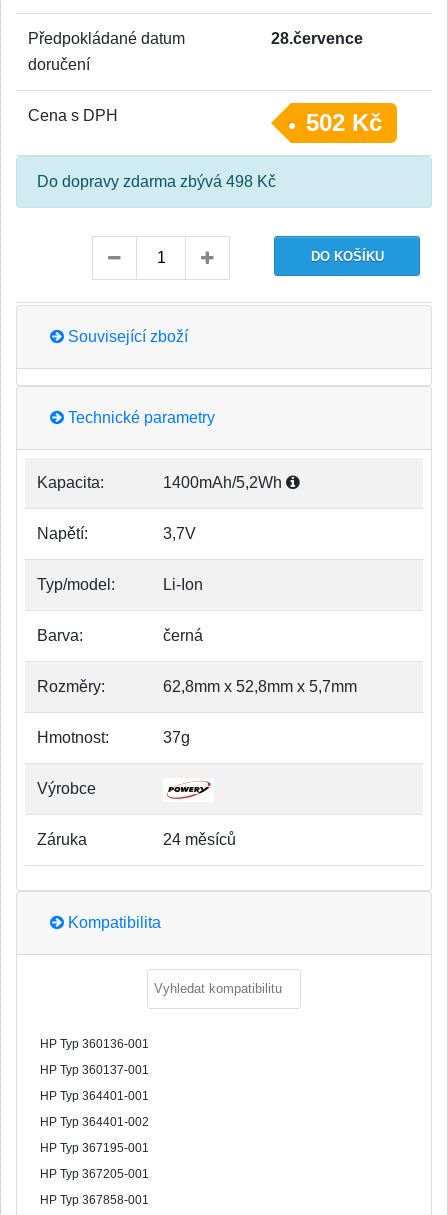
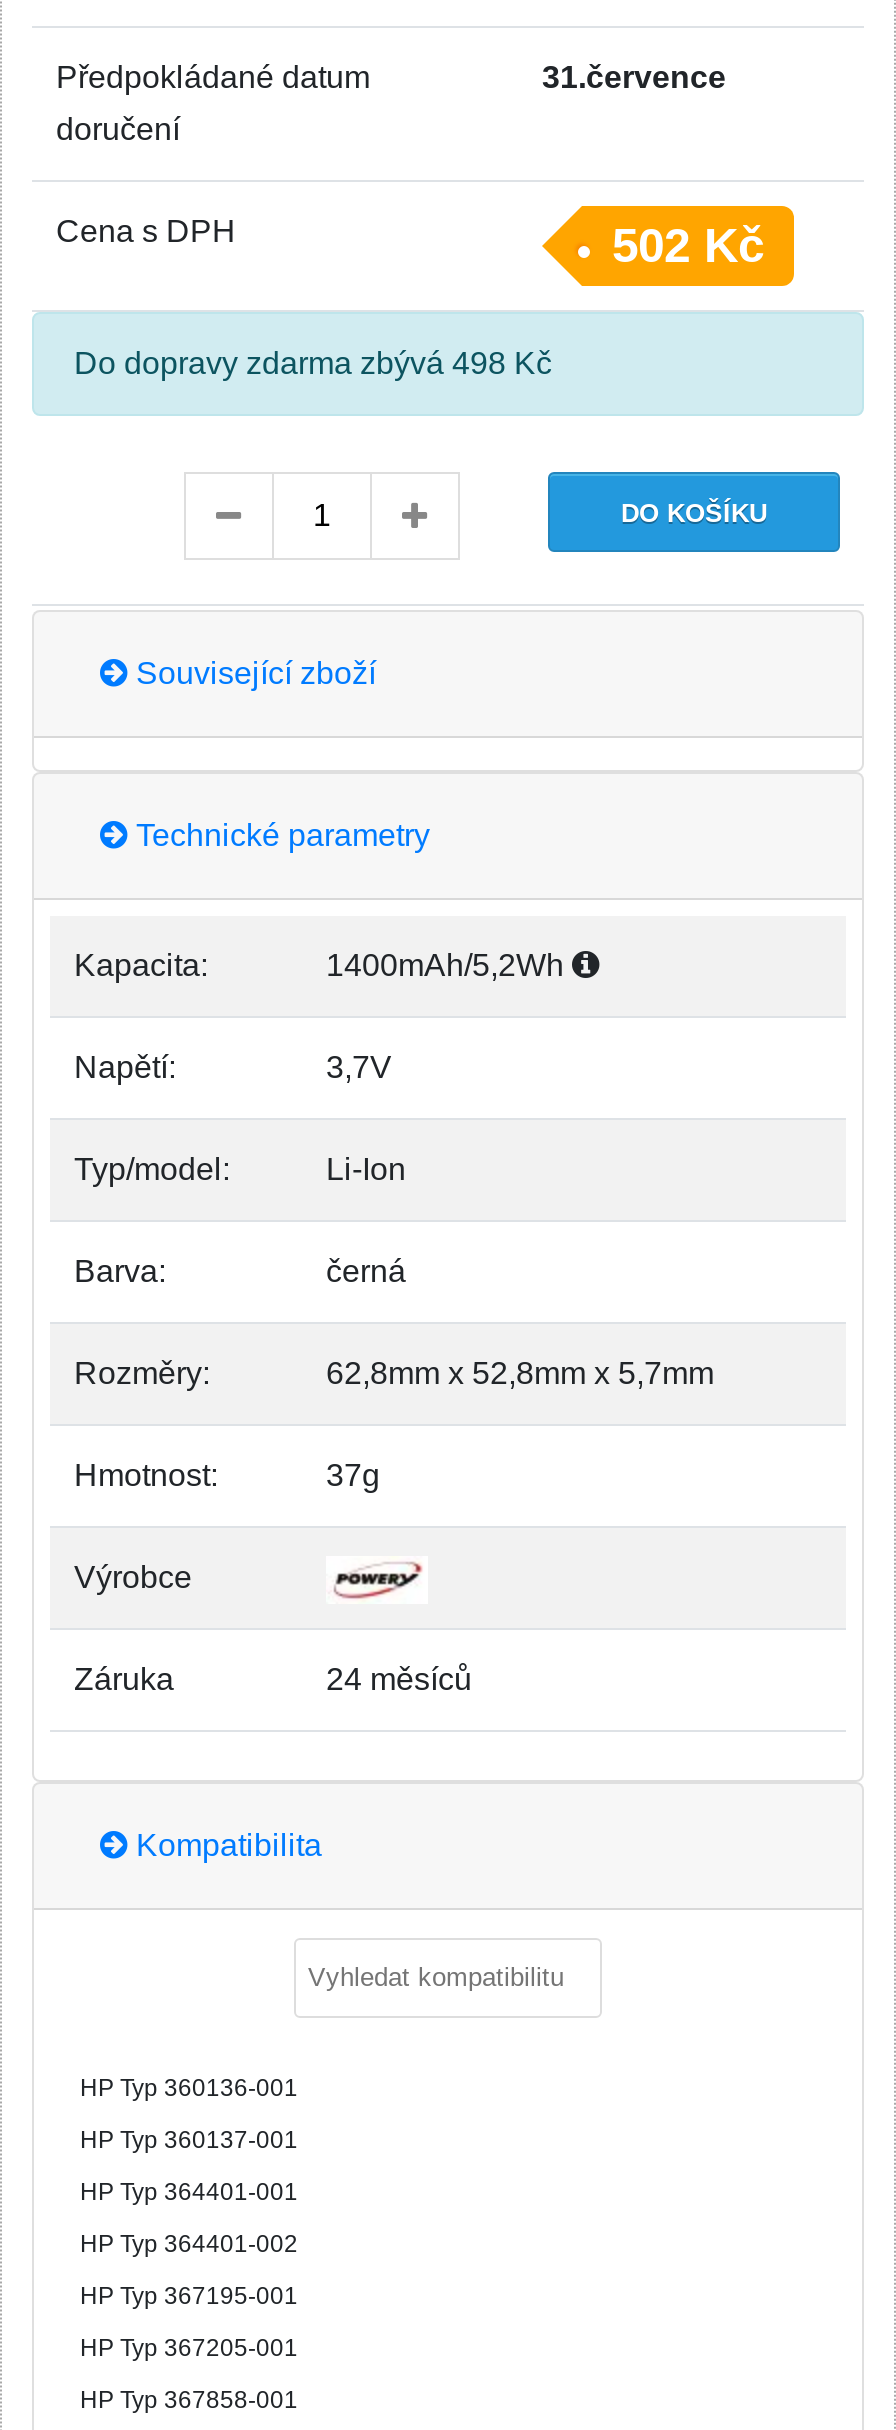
[271,30,363,47] 28.července -> [542,60,726,94] 31.července

